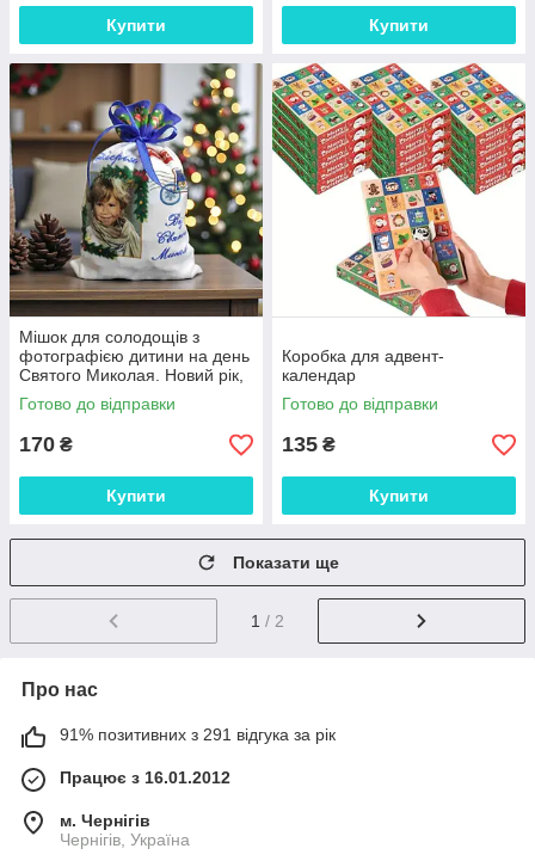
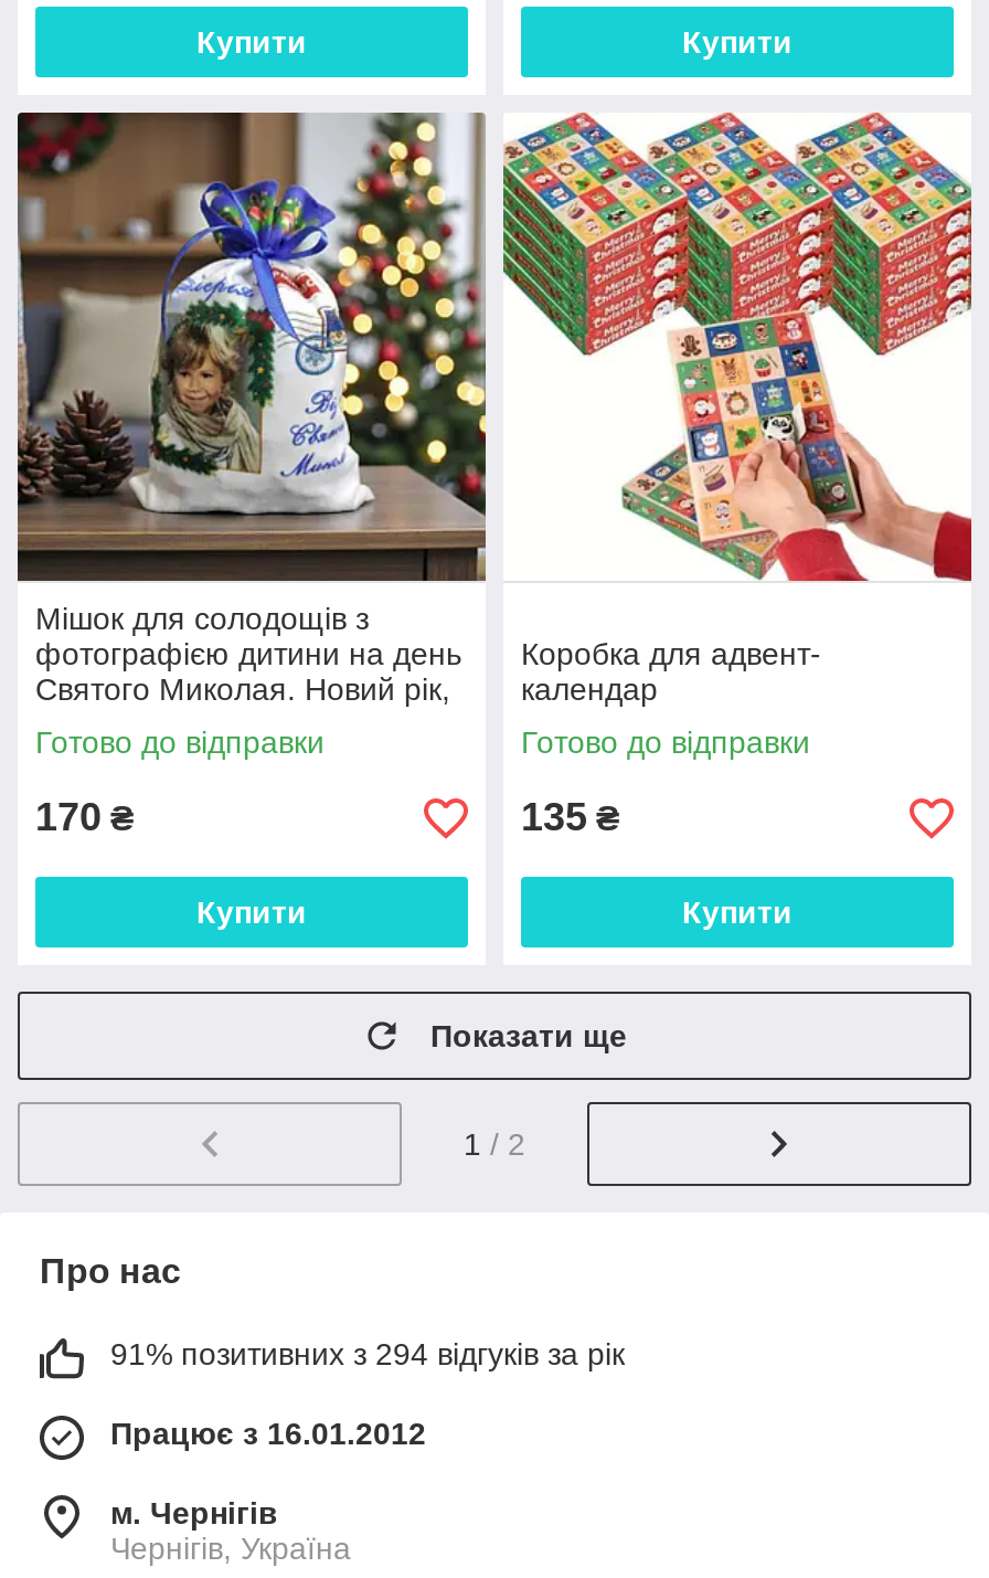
[60,725,336,744] 91% позитивних з 291 відгука за рік -> [110,1336,625,1372] 91% позитивних з 294 відгуків за рік

